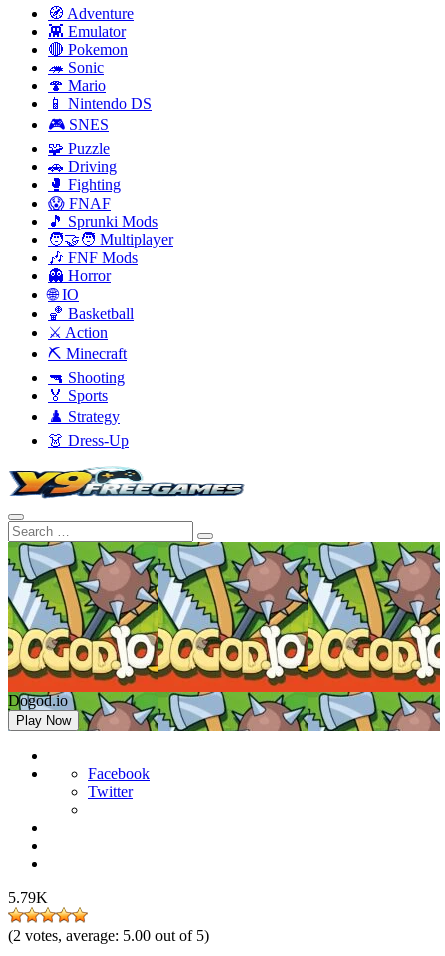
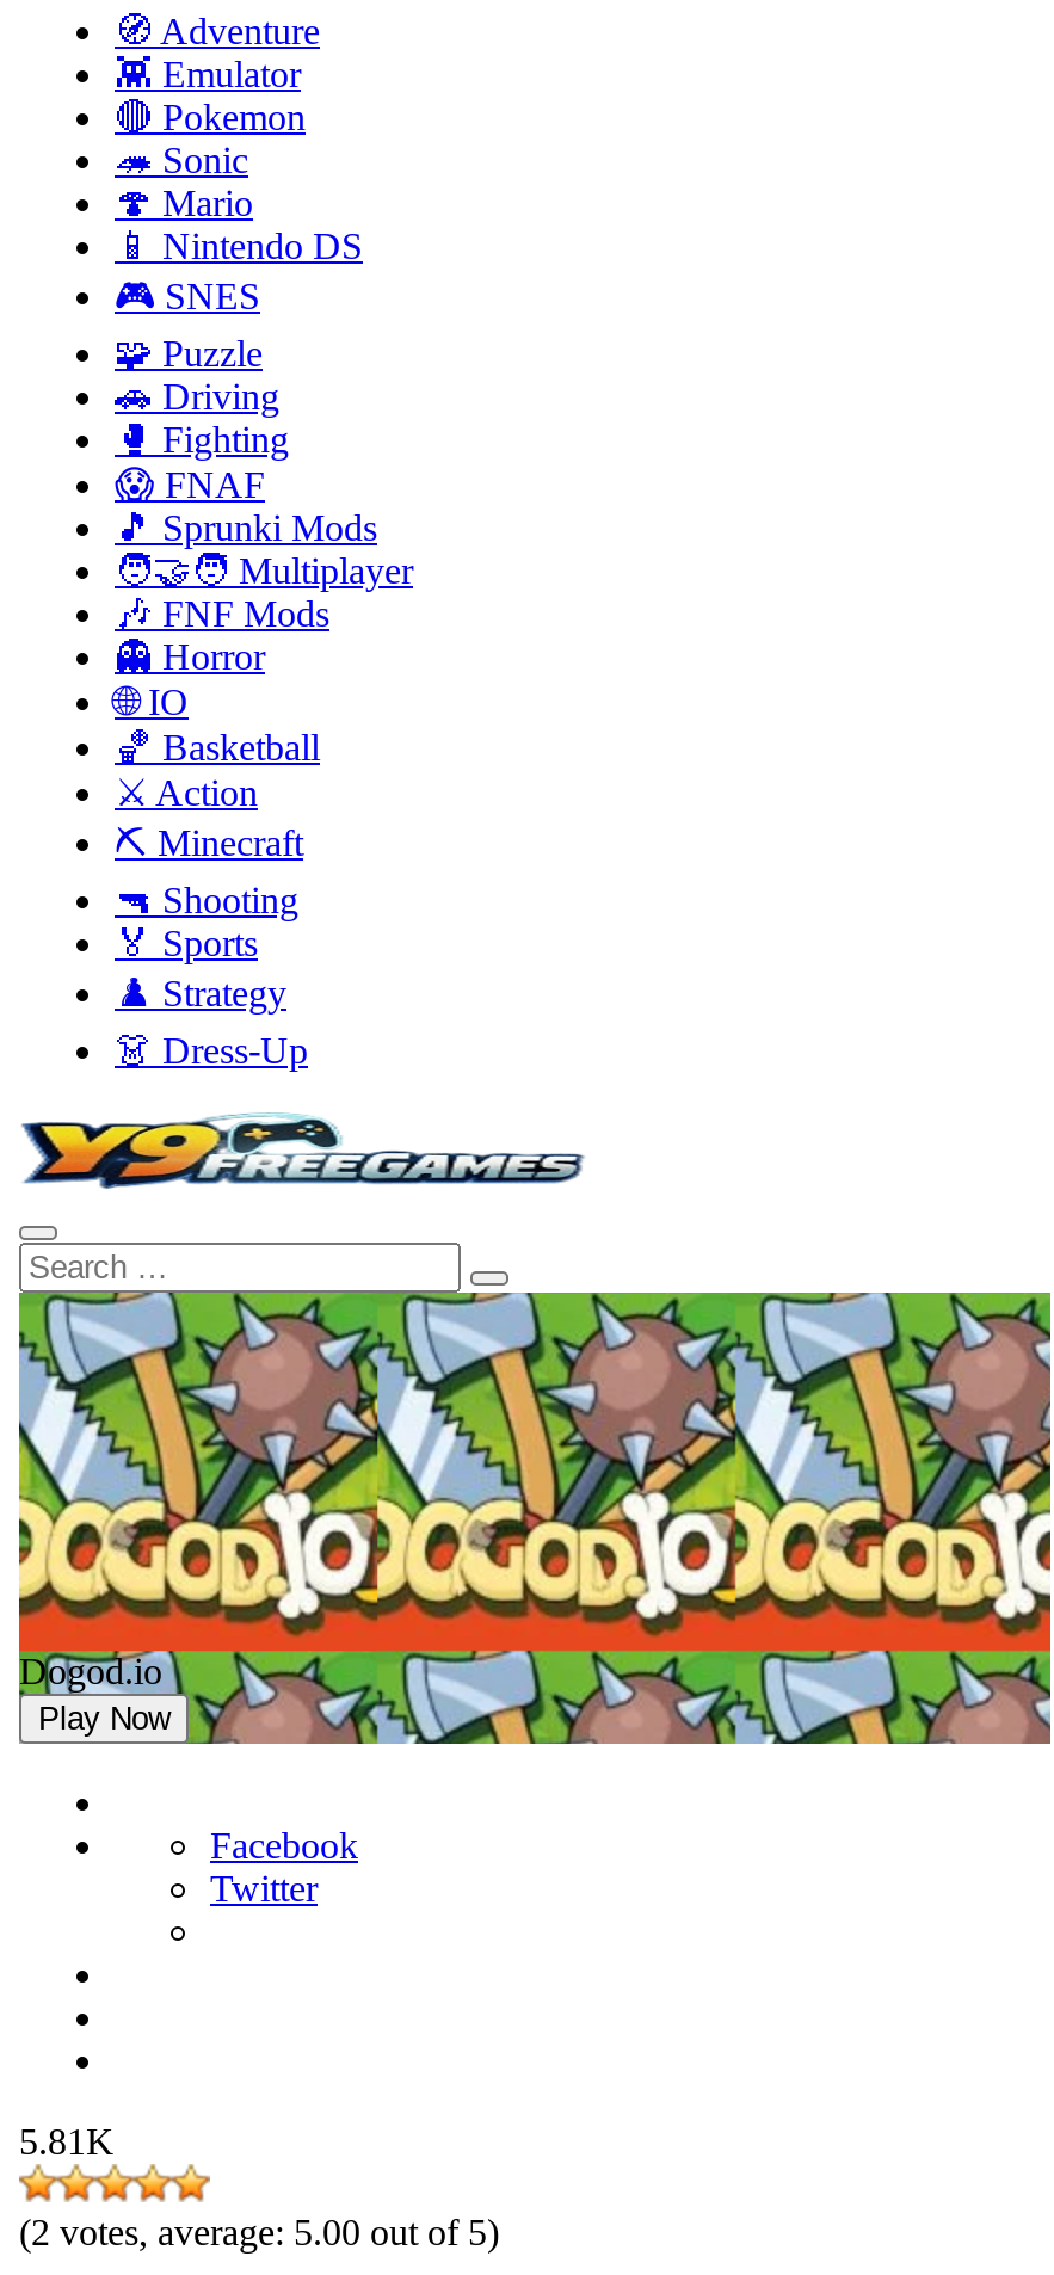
[8,889,48,906] 5.79K -> [19,2121,115,2162] 5.81K

